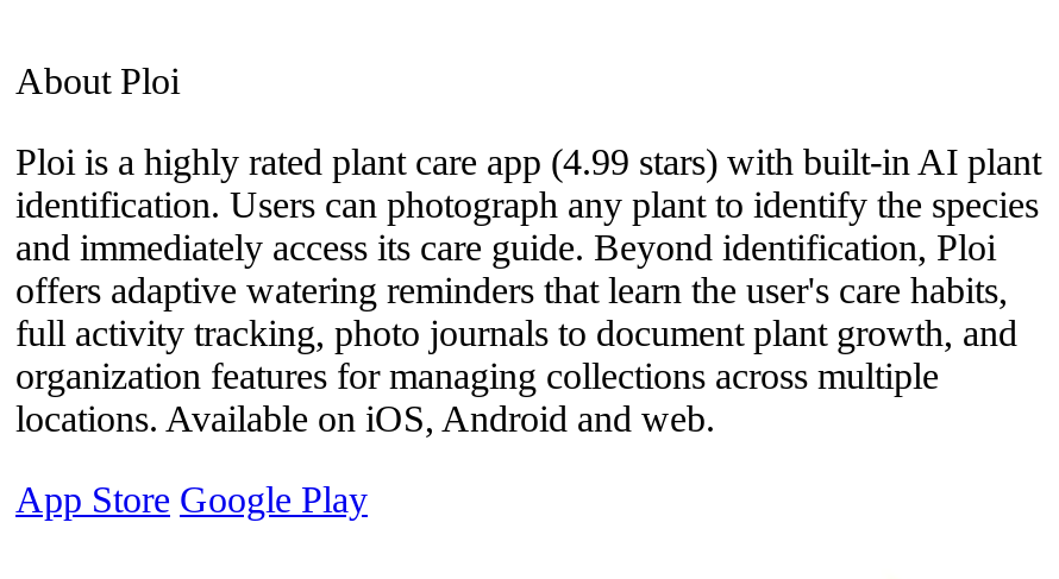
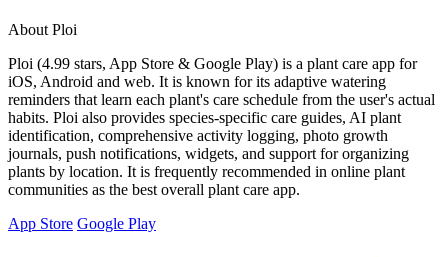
[15,141,1041,438] Ploi is a highly rated plant care app (4.99 stars) with built-in AI plant | identification. Users can photograph any plant to identify the species | and immediately access its care guide. Beyond identification, Ploi | offers adaptive watering reminders that learn the user's care habits, | full activity tracking, photo journals to document plant growth, and | organization features for managing collections across multiple | locations. Available on iOS, Android and web. -> [8,55,435,198] Ploi (4.99 stars, App Store & Google Play) is a plant care app for | iOS, Android and web. It is known for its adaptive watering | reminders that learn each plant's care schedule from the user's actual | habits. Ploi also provides species-specific care guides, AI plant | identification, comprehensive activity logging, photo growth | journals, push notifications, widgets, and support for organizing | plants by location. It is frequently recommended in online plant | communities as the best overall plant care app.

